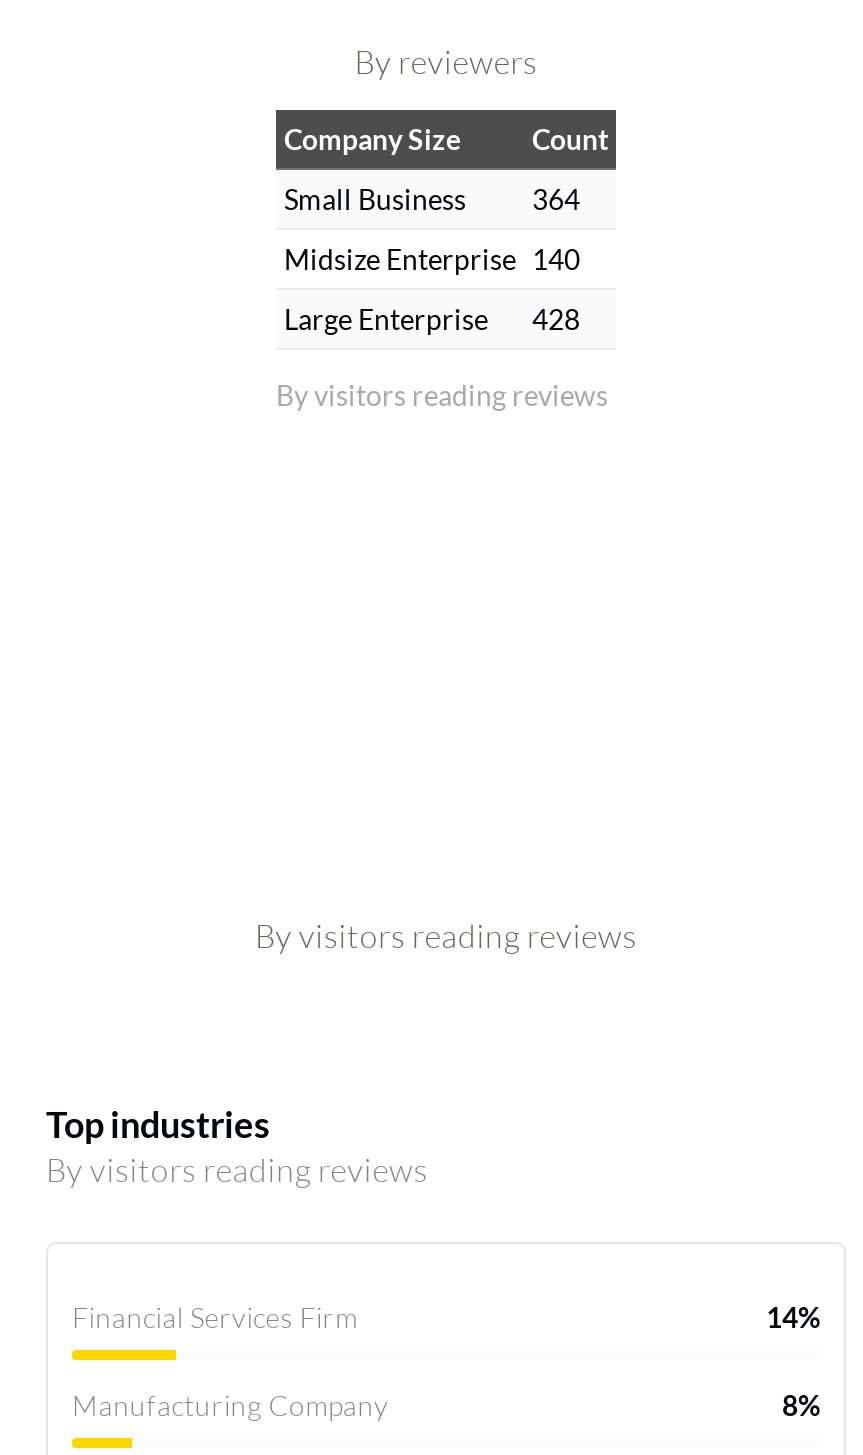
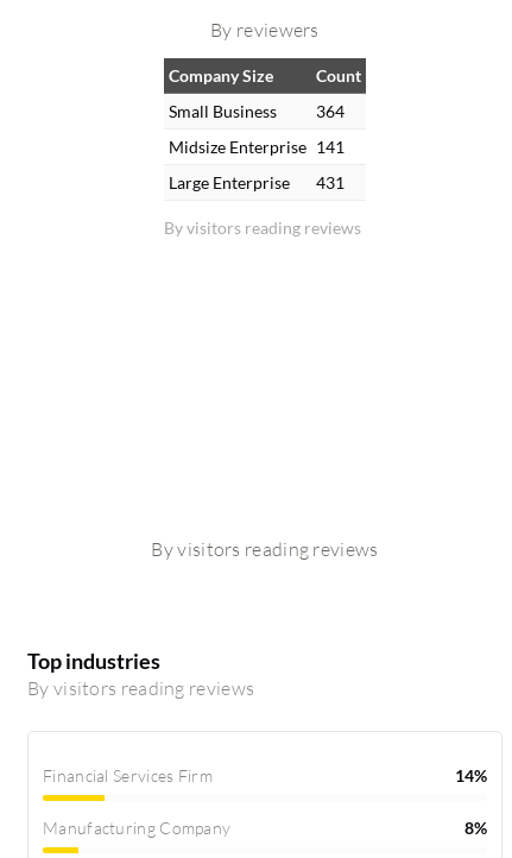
[284,242,580,276] Midsize Enterprise 140 -> [169,137,345,157] Midsize Enterprise 141
[284,302,580,336] Large Enterprise 428 -> [169,173,345,193] Large Enterprise 431

